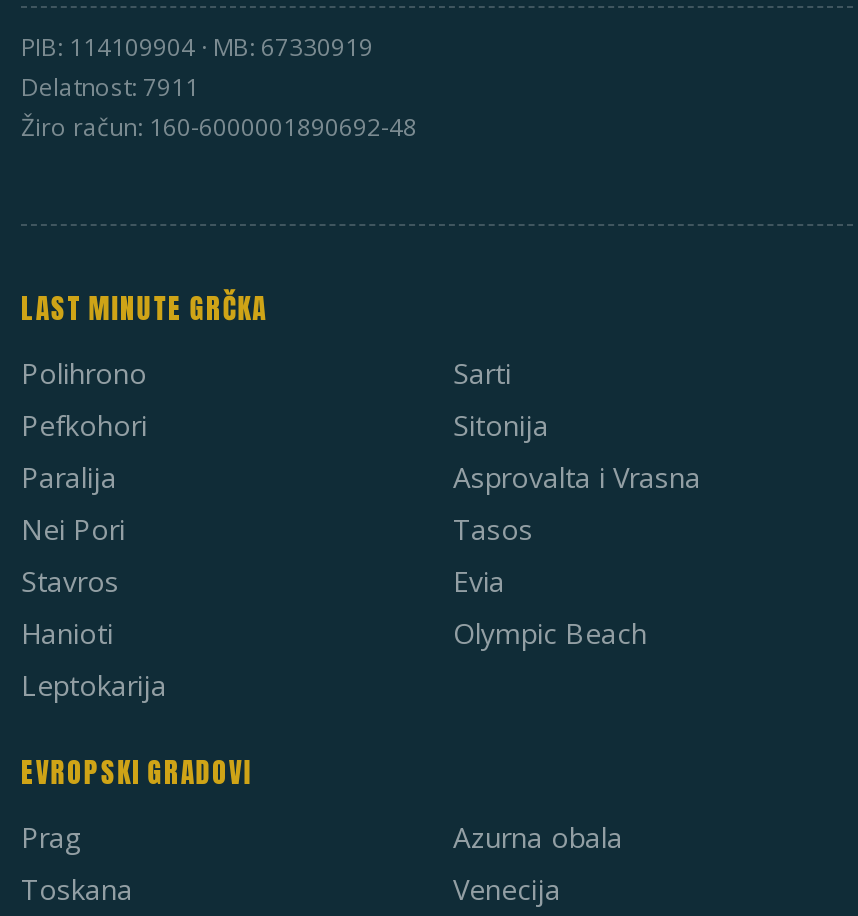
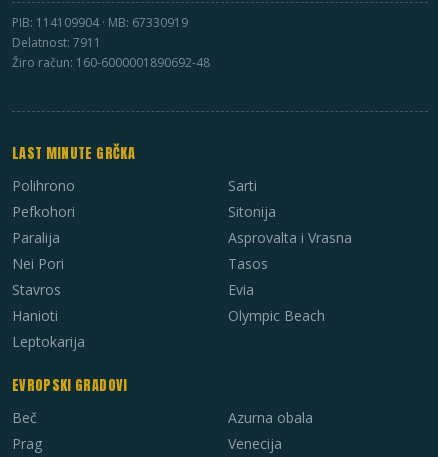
moved [21,818,81,856] -> [12,434,42,453]: Prag
none -> [12,408,37,427] Beč
[21,870,133,908] Toskana -> none

